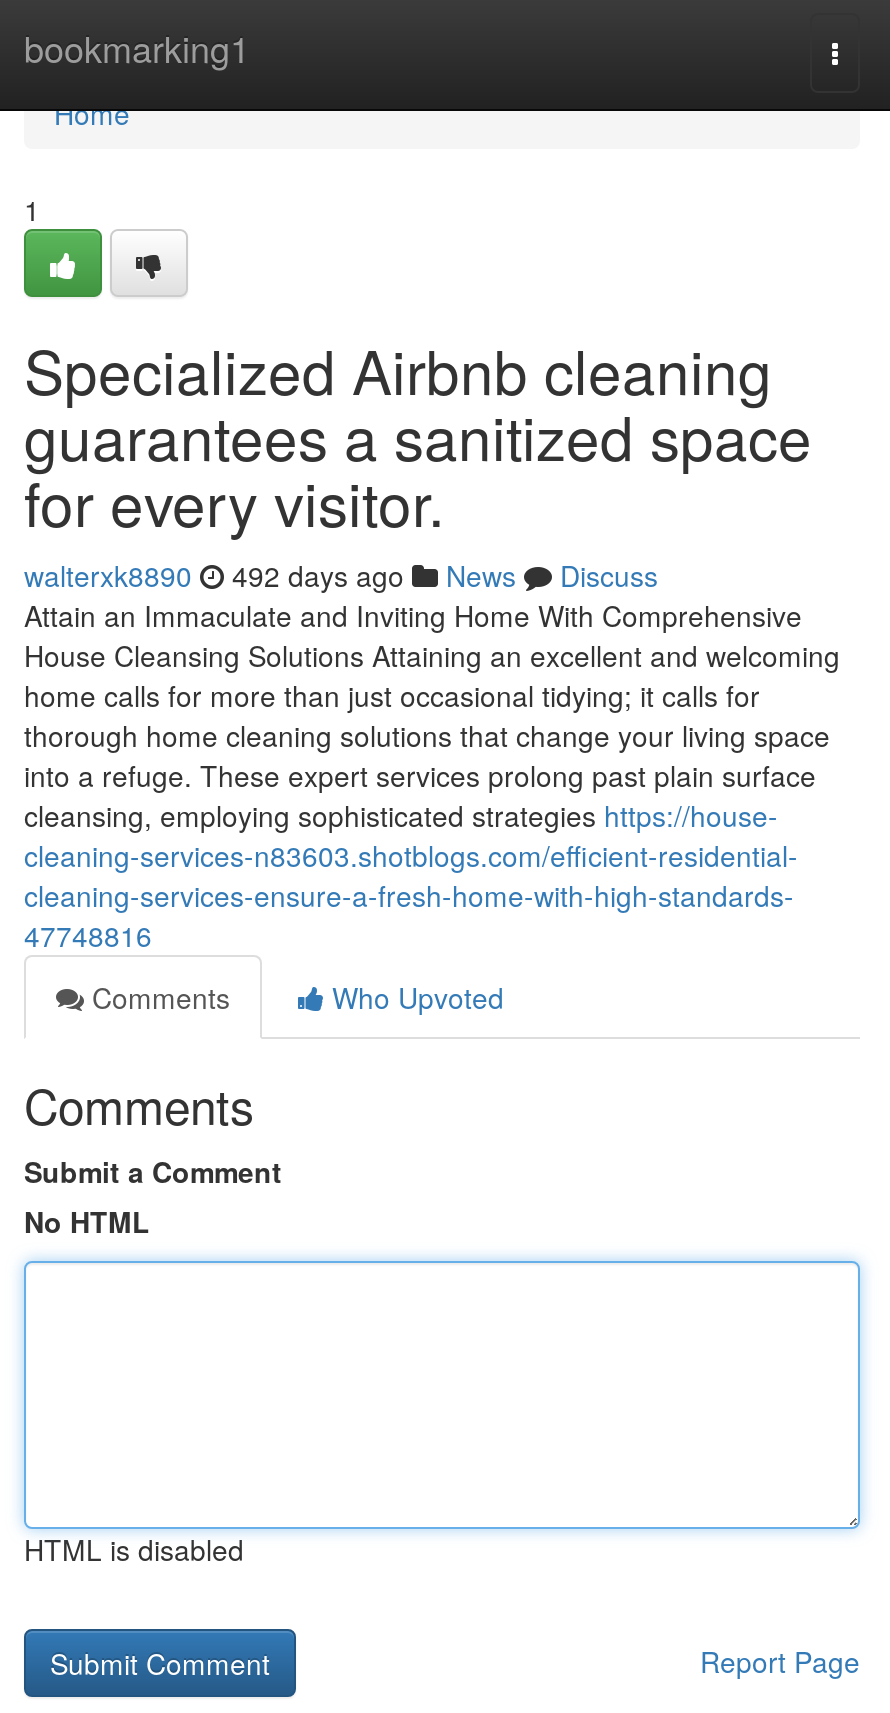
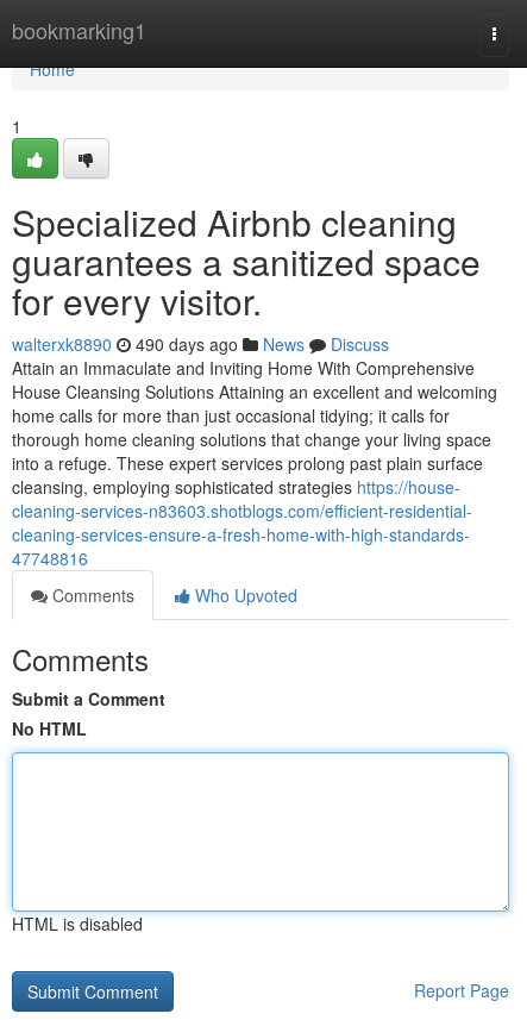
[24,555,658,595] walterxk8890 492 days ago News Discuss -> [12,332,389,356] walterxk8890 490 days ago News Discuss

